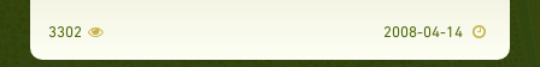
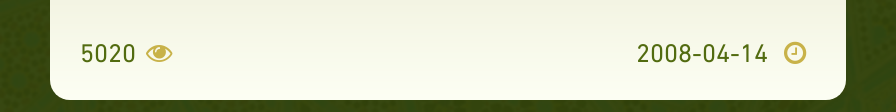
[48,18,82,42] 3302 -> [80,30,136,70] 5020

